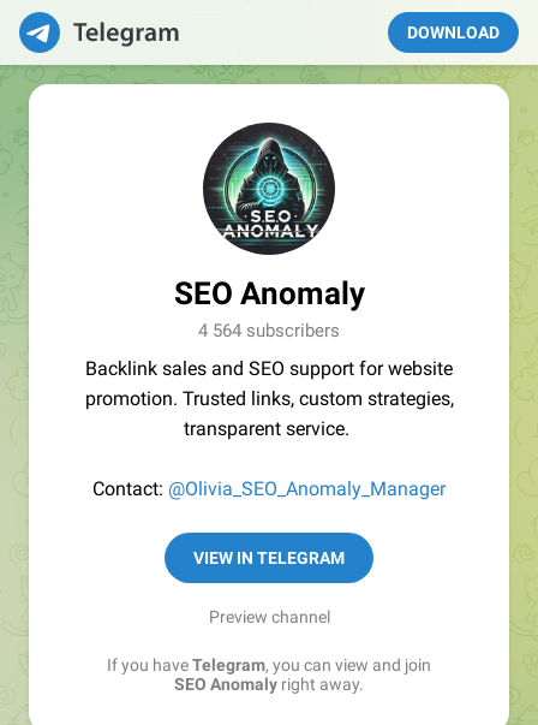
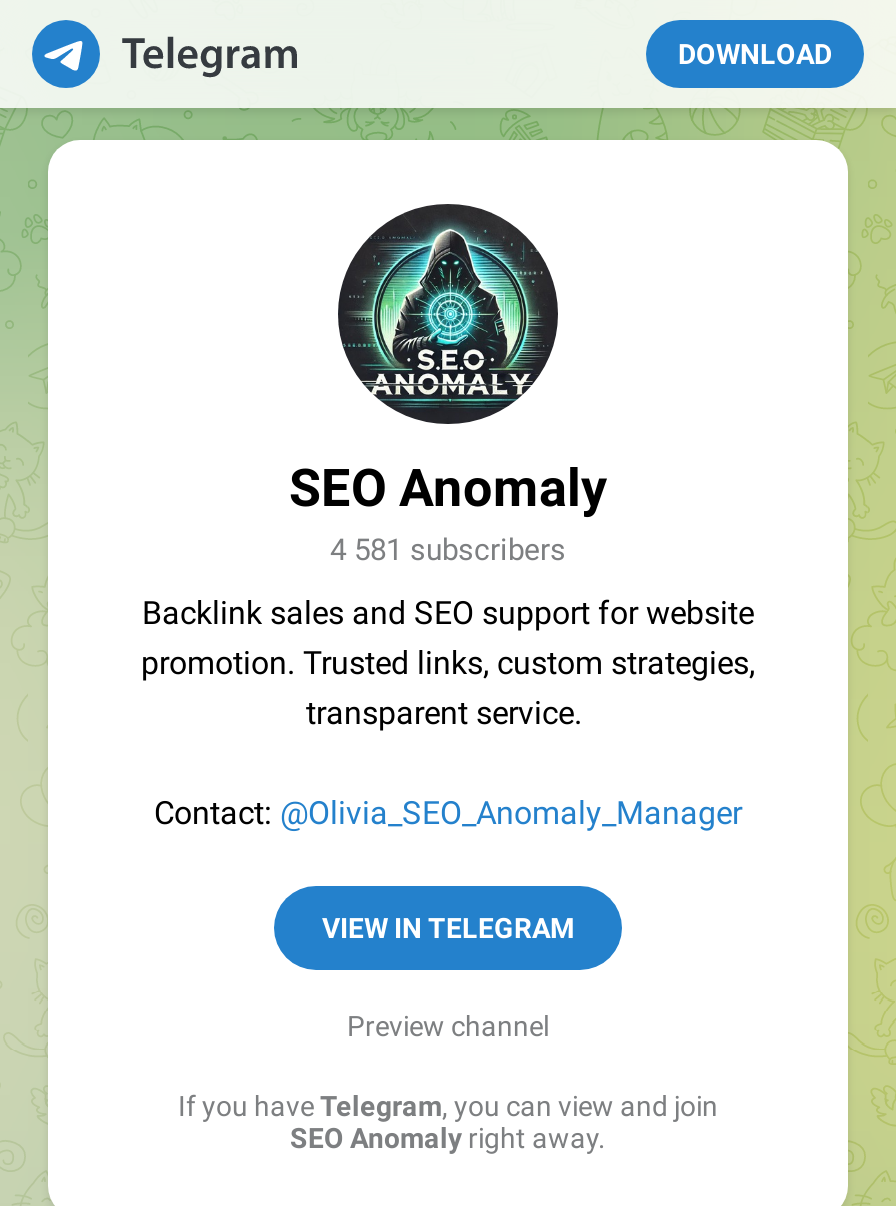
[198,320,340,341] 4 564 subscribers -> [330,532,566,568] 4 581 subscribers

